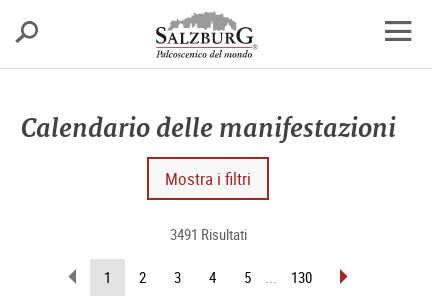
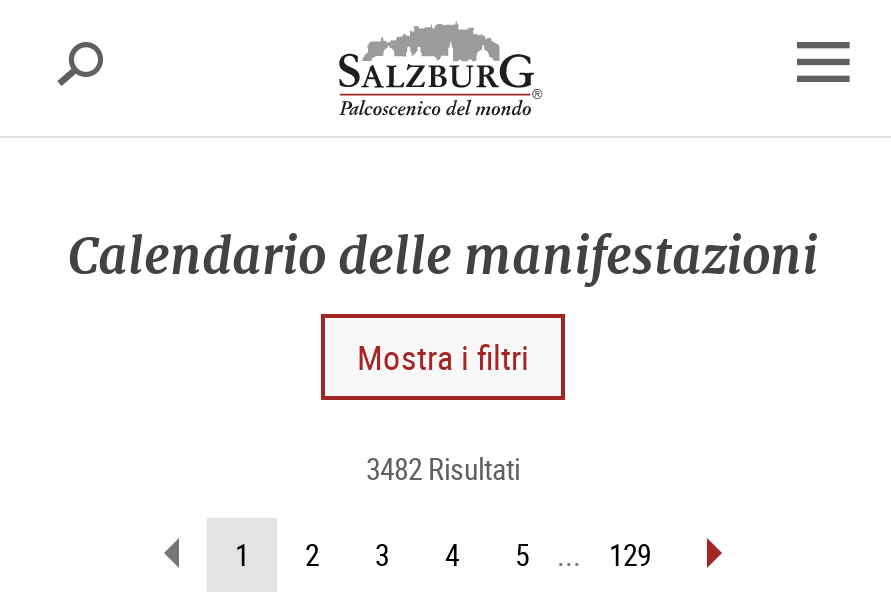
[169,224,246,244] 3491 Risultati -> [366,448,520,488] 3482 Risultati
[291,267,312,287] 130 -> [609,534,651,574] 129

